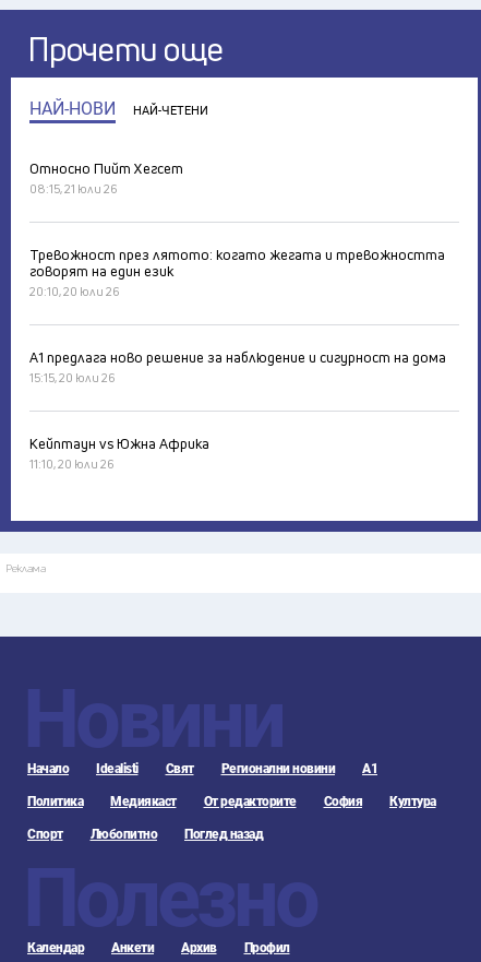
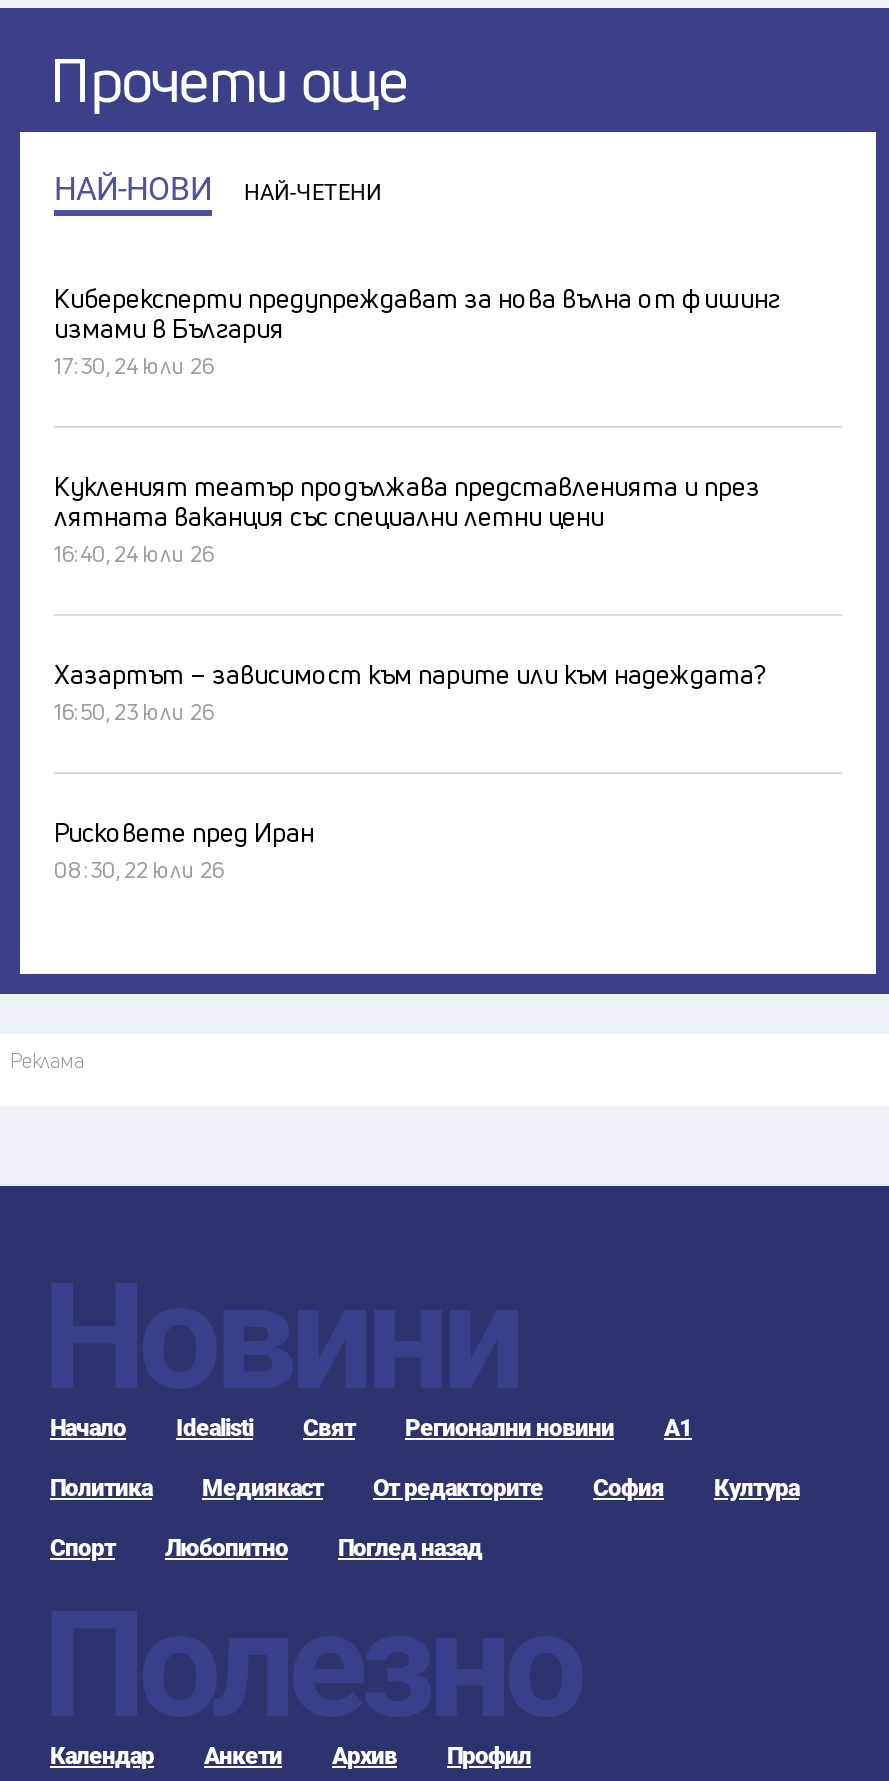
[29,158,183,197] Относно Пийт Хегсет | 08:15, 21 юли 26 -> [54,280,780,380] Киберексперти предупреждават за нова вълна от фишинг | измами в България | 17:30, 24 юли 26
[29,245,445,299] Тревожност през лятото: когато жегата и тревожността | говорят на един език | 20:10, 20 юли 26 -> [54,468,760,568] Кукленият театър продължава представленията и през | лятната ваканция със специални летни цени | 16:40, 24 юли 26
[29,347,446,386] А1 предлага ново решение за наблюдение и сигурност на дома | 15:15, 20 юли 26 -> [54,656,764,726] Хазартът – зависимост към парите или към надеждата? | 16:50, 23 юли 26
[29,434,209,472] Кейптаун vs Южна Африка | 11:10, 20 юли 26 -> [54,814,314,884] Рисковете пред Иран | 08:30, 22 юли 26

